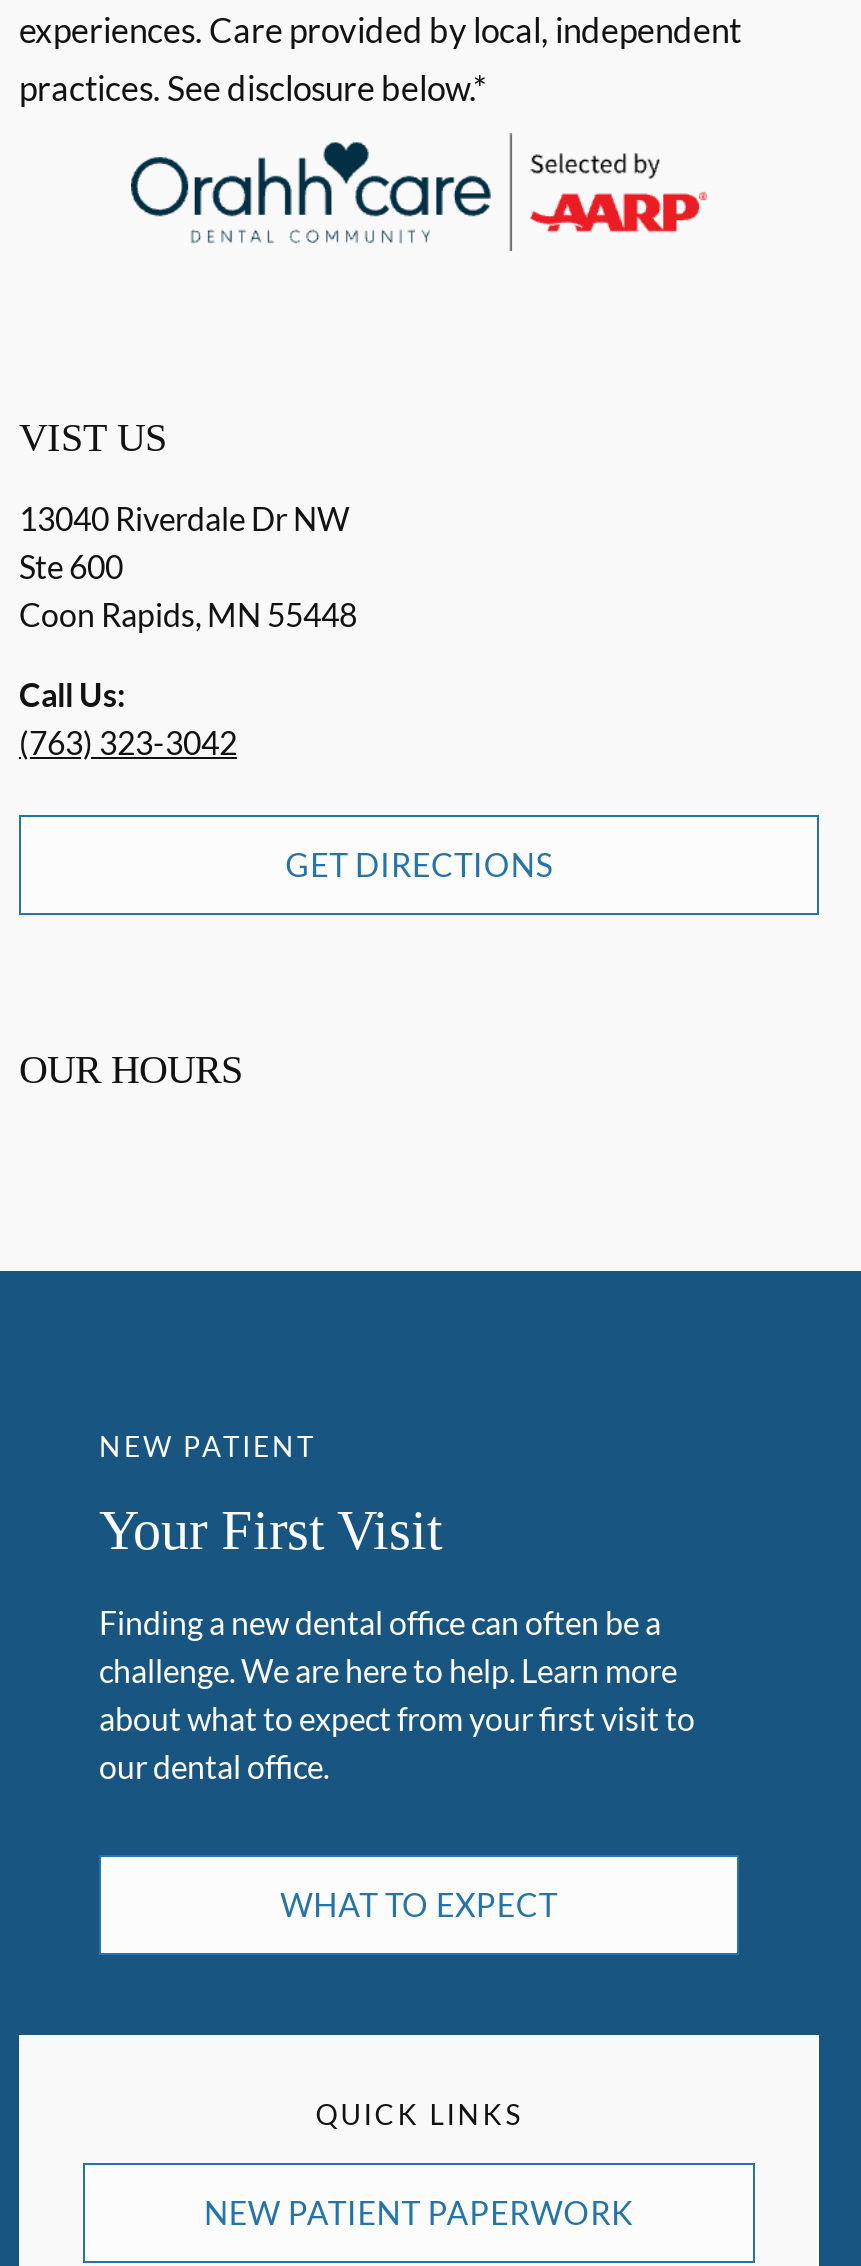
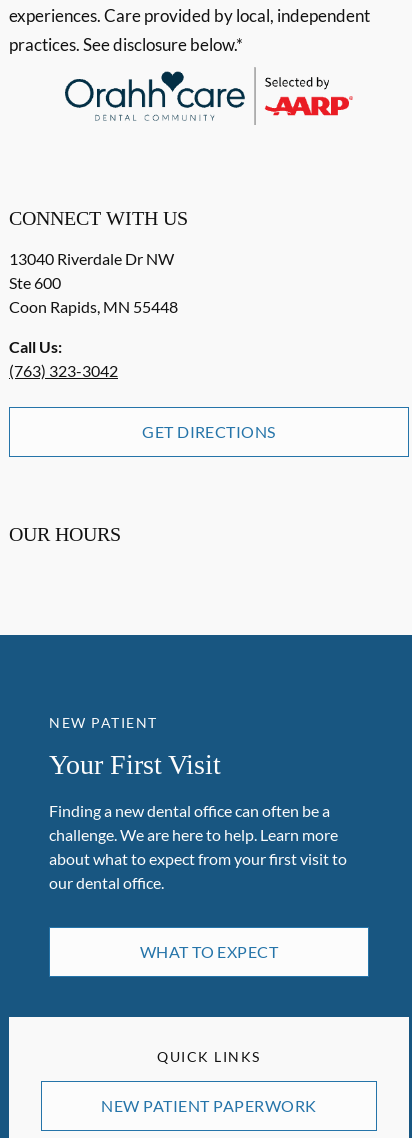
[19,415,167,459] VIST US -> [9,207,188,229] CONNECT WITH US

